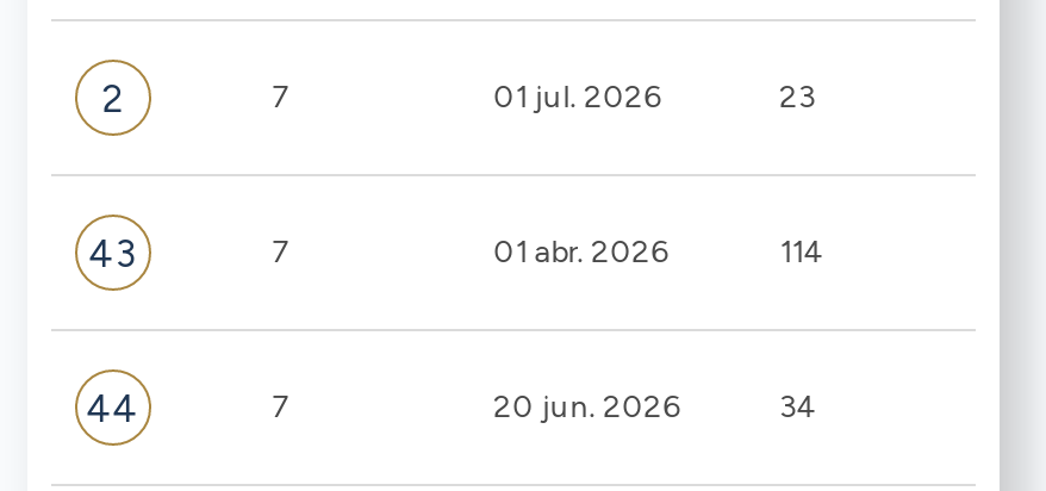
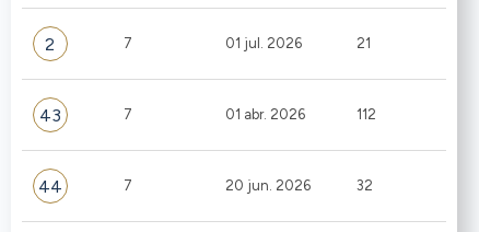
[780,77,816,113] 23 -> [356,34,371,51] 21
[780,232,825,268] 114 -> [356,106,376,122] 112
[780,387,818,423] 34 -> [356,177,373,193] 32

